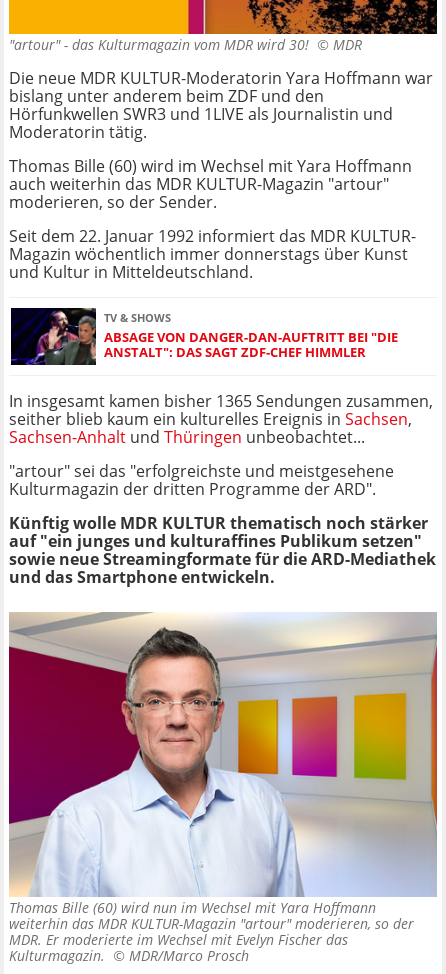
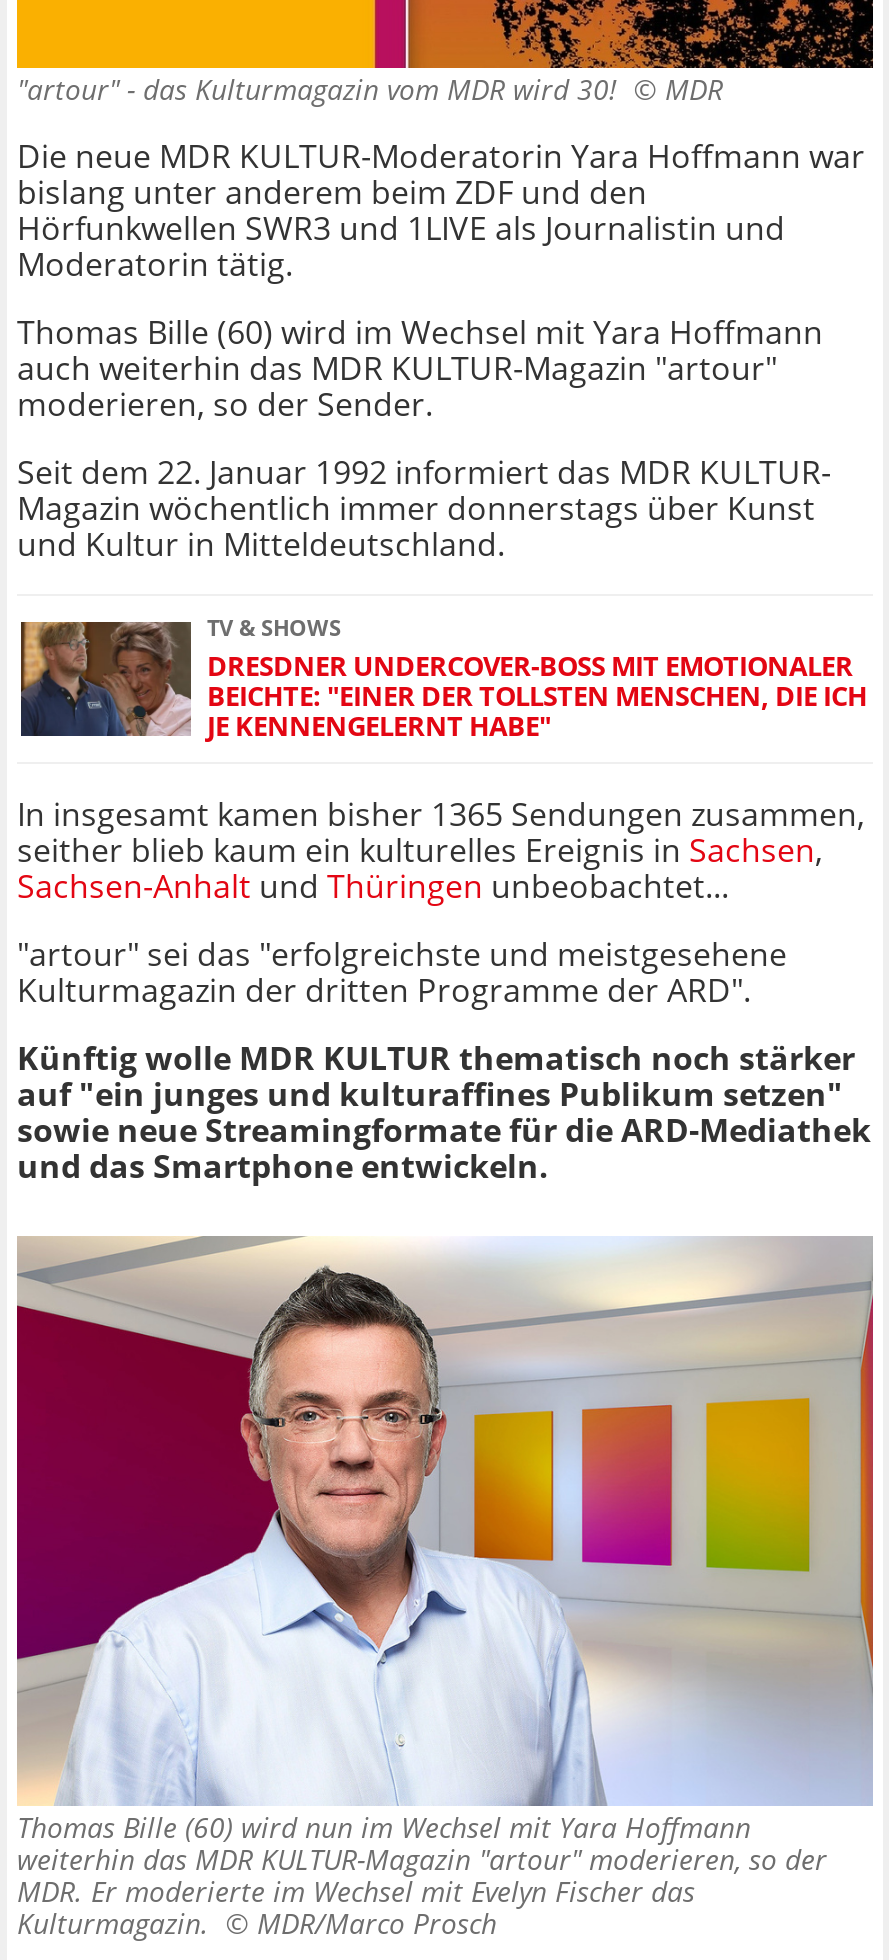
[10,307,398,366] [image] | ABSAGE VON DANGER-DAN-AUFTRITT BEI "DIE | ANSTALT": DAS SAGT ZDF-CHEF HIMMLER -> [19,616,867,744] [image] | DRESDNER UNDERCOVER-BOSS MIT EMOTIONALER | BEICHTE: "EINER DER TOLLSTEN MENSCHEN, DIE ICH | JE KENNENGELERNT HABE"

